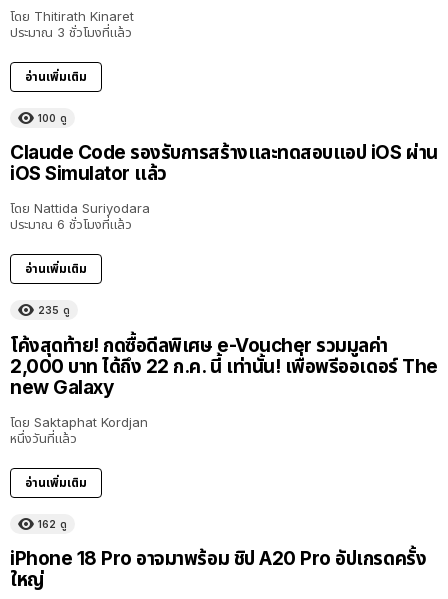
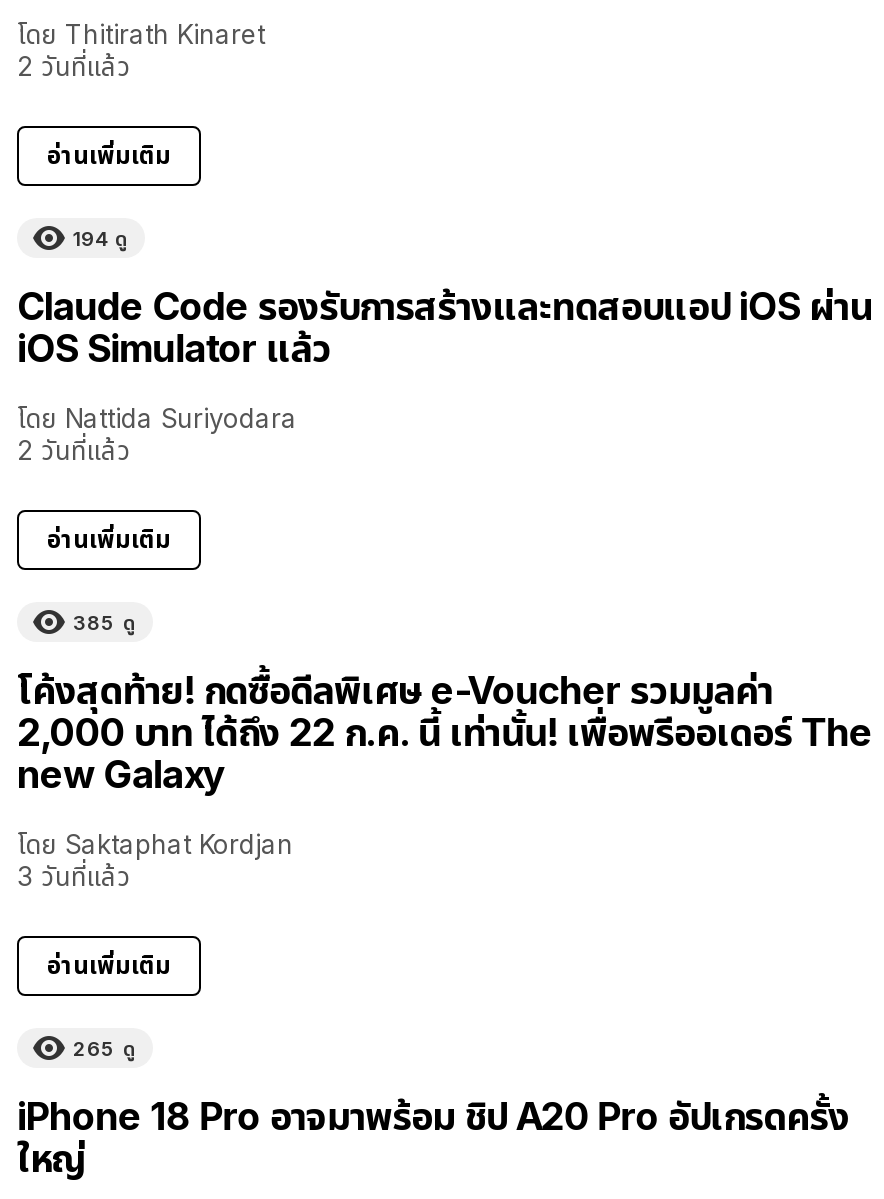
[10,24,132,40] ประมาณ 3 ชั่วโมงที่แล้ว -> [17,49,131,81] 2 วันที่แล้ว
[38,112,67,124] 100 ดู -> [73,225,129,249] 194 ดู
[10,216,132,232] ประมาณ 6 ชั่วโมงที่แล้ว -> [17,434,131,466] 2 วันที่แล้ว
[38,304,70,316] 235 ดู -> [73,610,137,634] 385 ดู
[10,430,77,446] หนึ่งวันที่แล้ว -> [17,860,131,892] 3 วันที่แล้ว
[38,518,67,530] 162 ดู -> [73,1036,137,1060] 265 ดู

